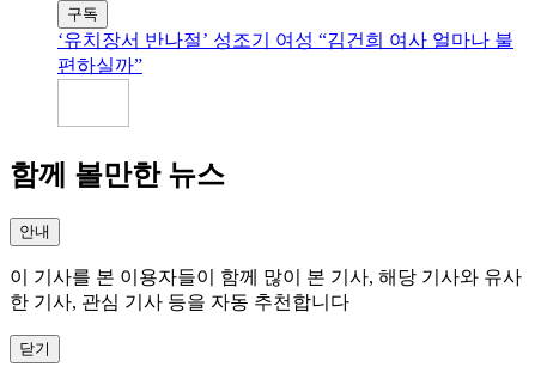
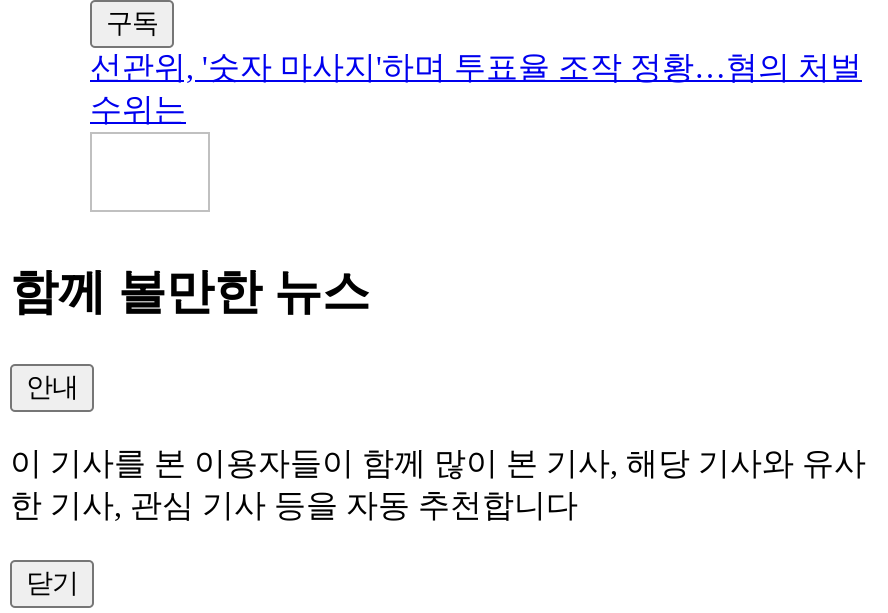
[57,30,513,76] ‘유치장서 반나절’ 성조기 여성 “김건희 여사 얼마나 불 | 편하실까” -> [90,51,862,127] 선관위, '숫자 마사지'하며 투표율 조작 정황…혐의 처벌 | 수위는

